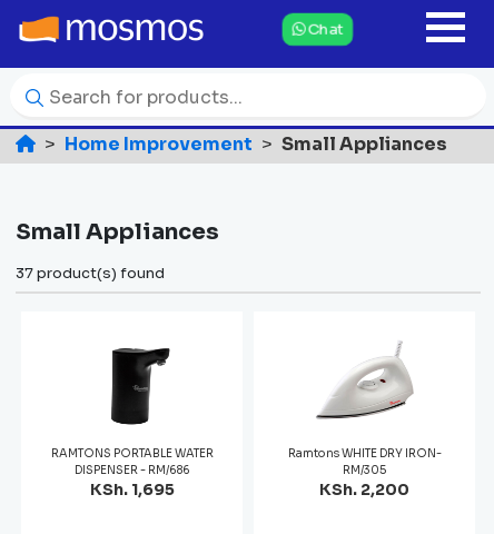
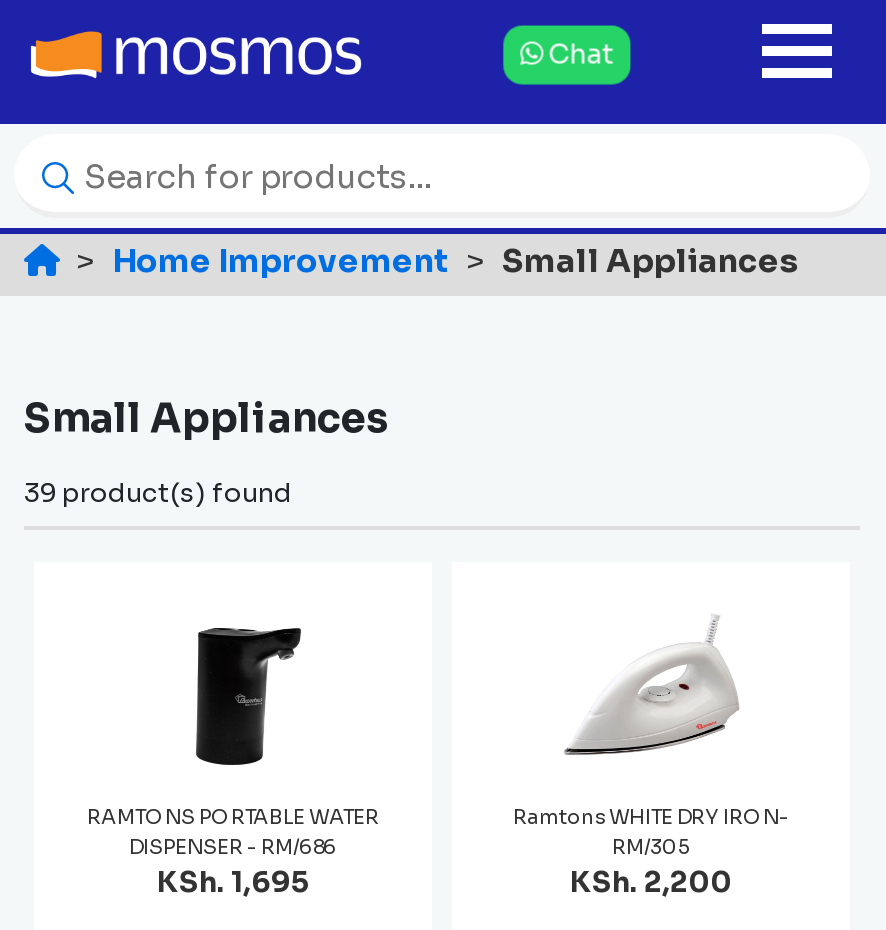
[16,264,165,283] 37 product(s) found -> [24,476,292,510] 39 product(s) found

